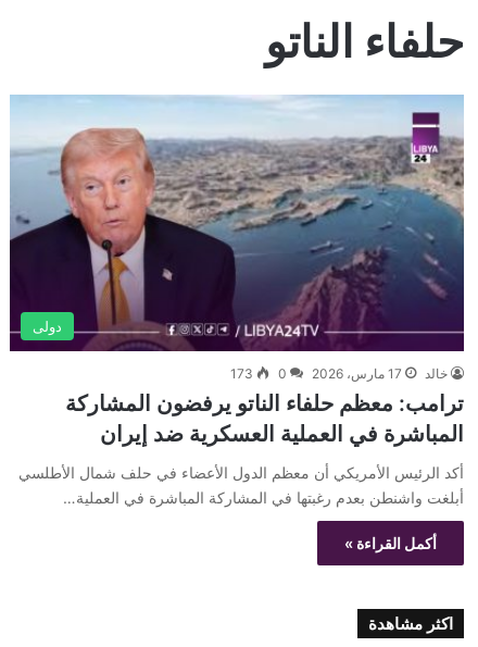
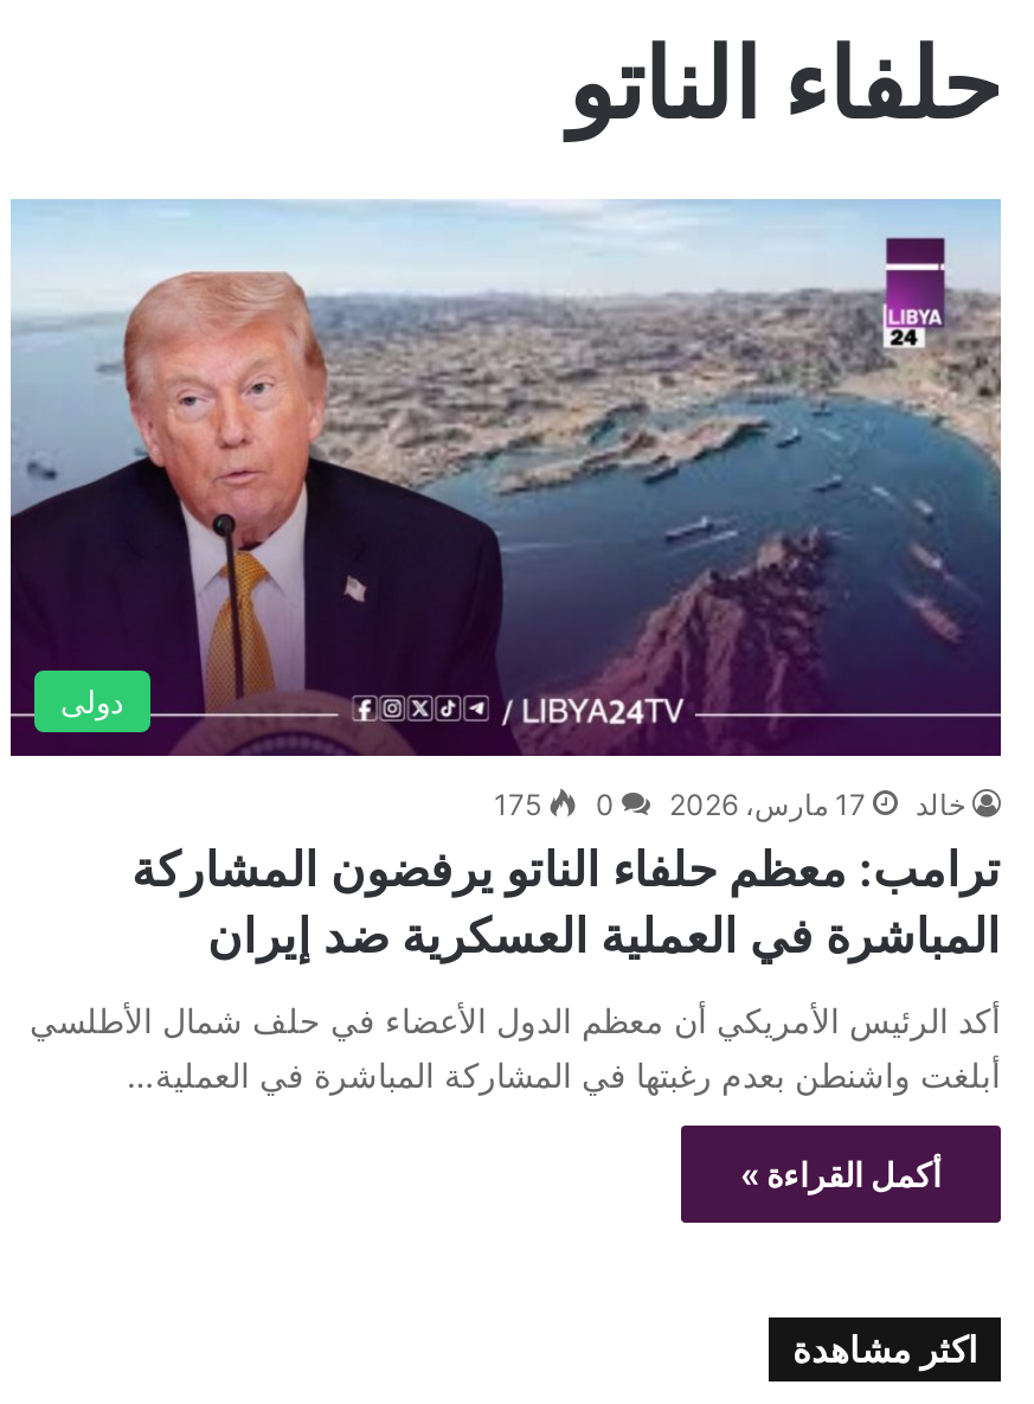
[230,365,287,381] 173 0 -> [494,786,615,821] 175 0

